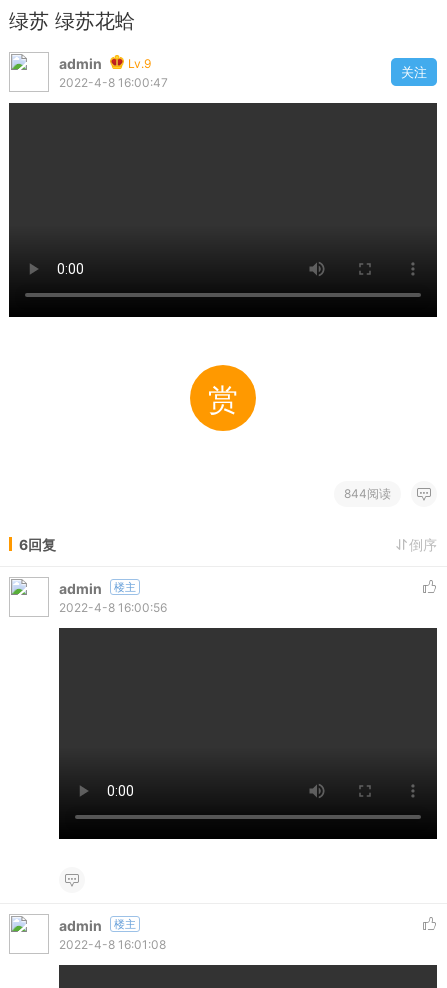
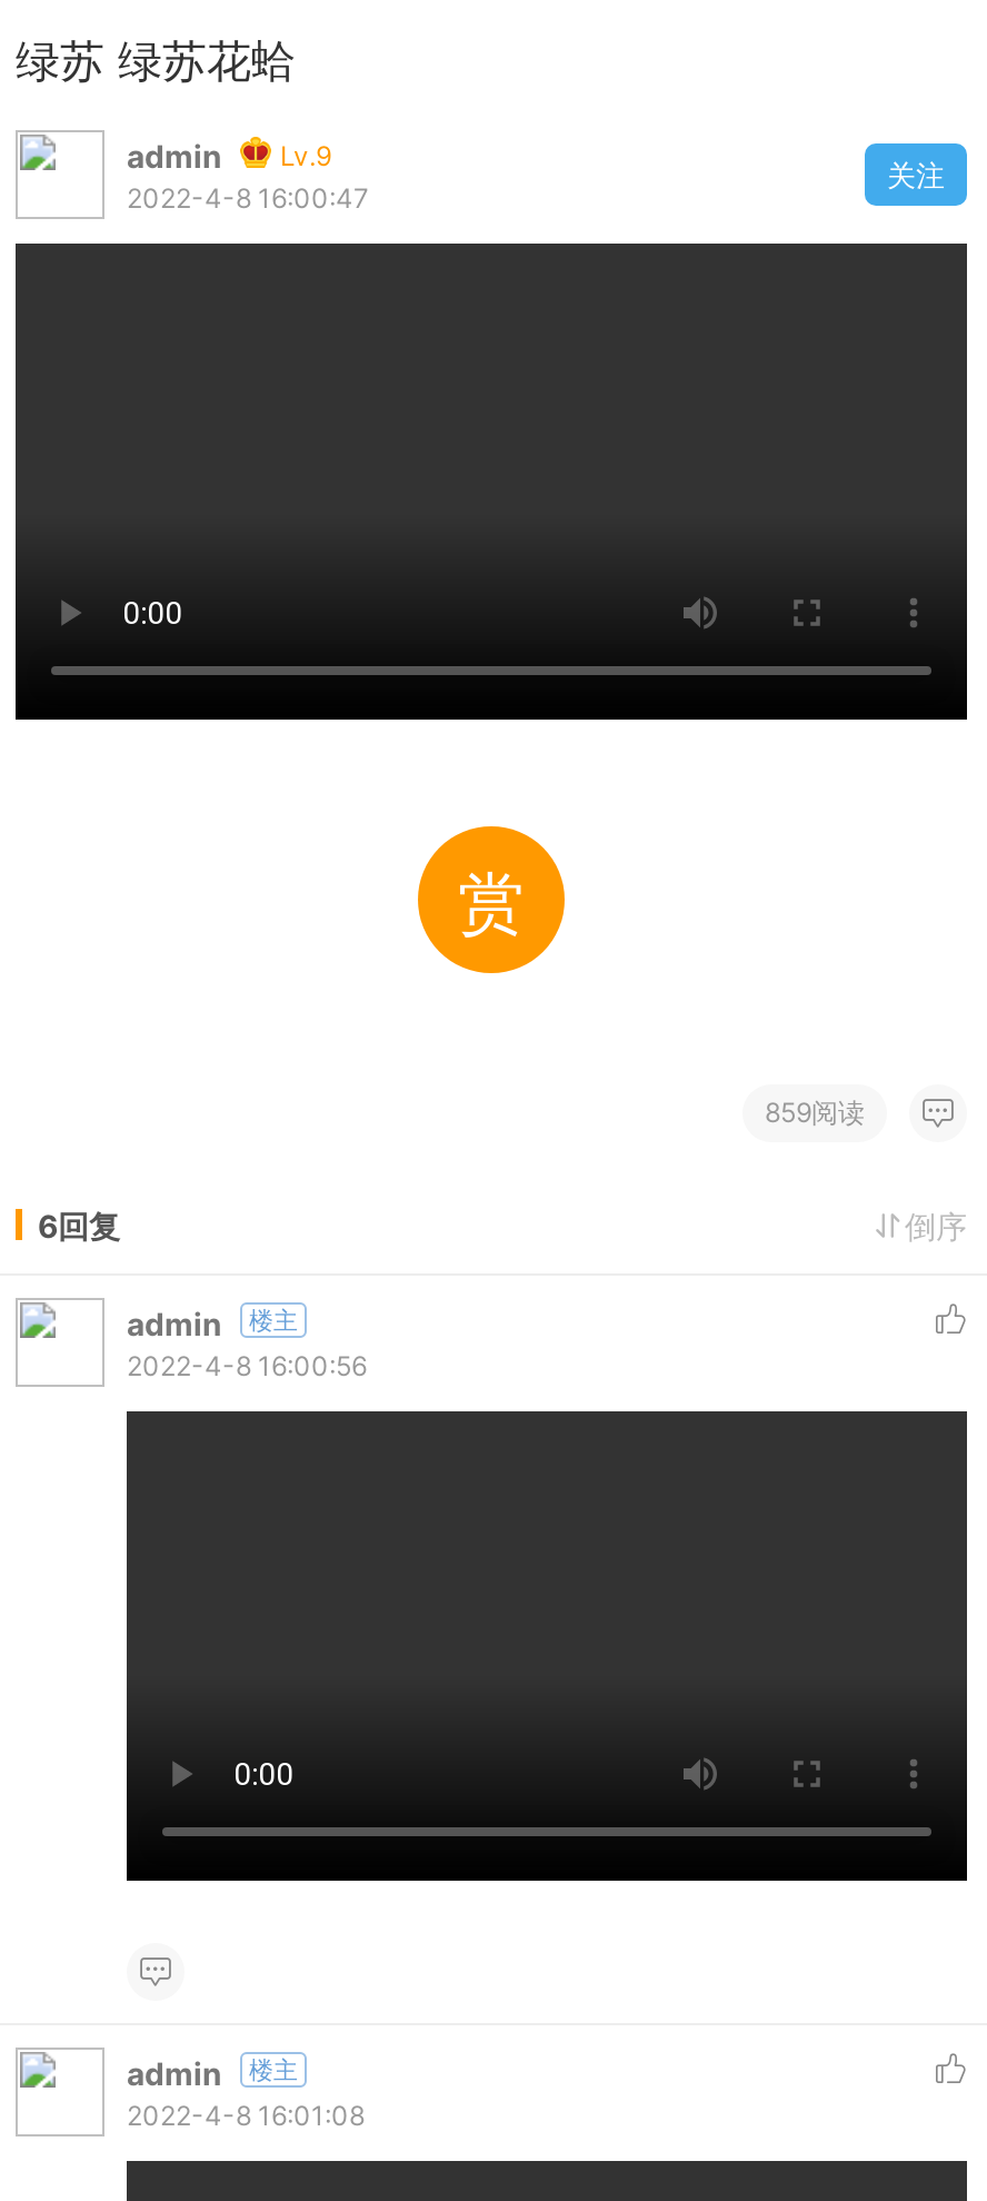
[344,486,391,501] 844阅读 -> [765,1095,865,1129] 859阅读

